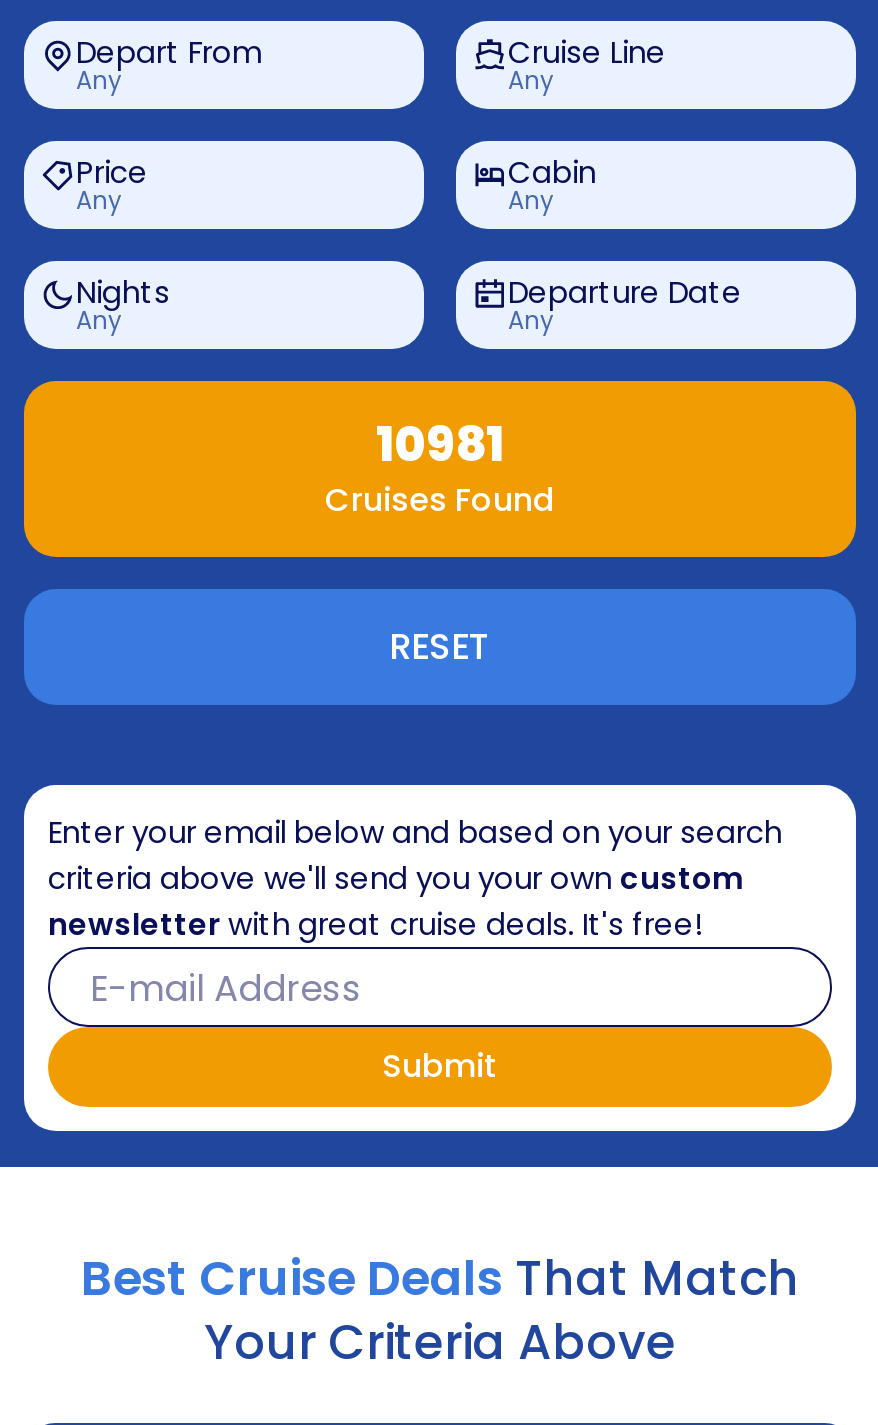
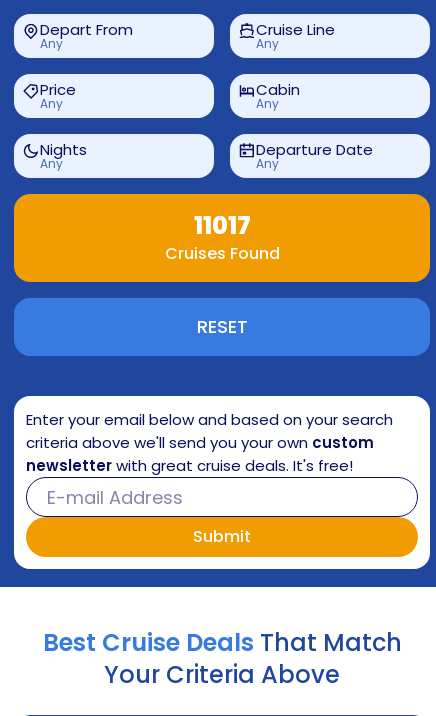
[376,411,504,477] 10981 -> [193,209,250,242] 11017

